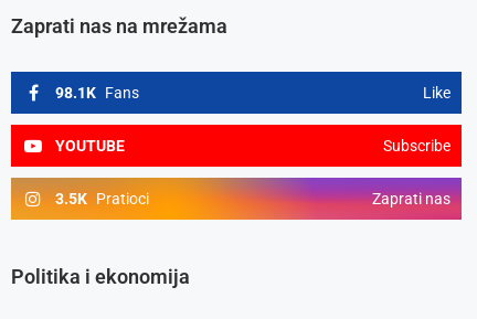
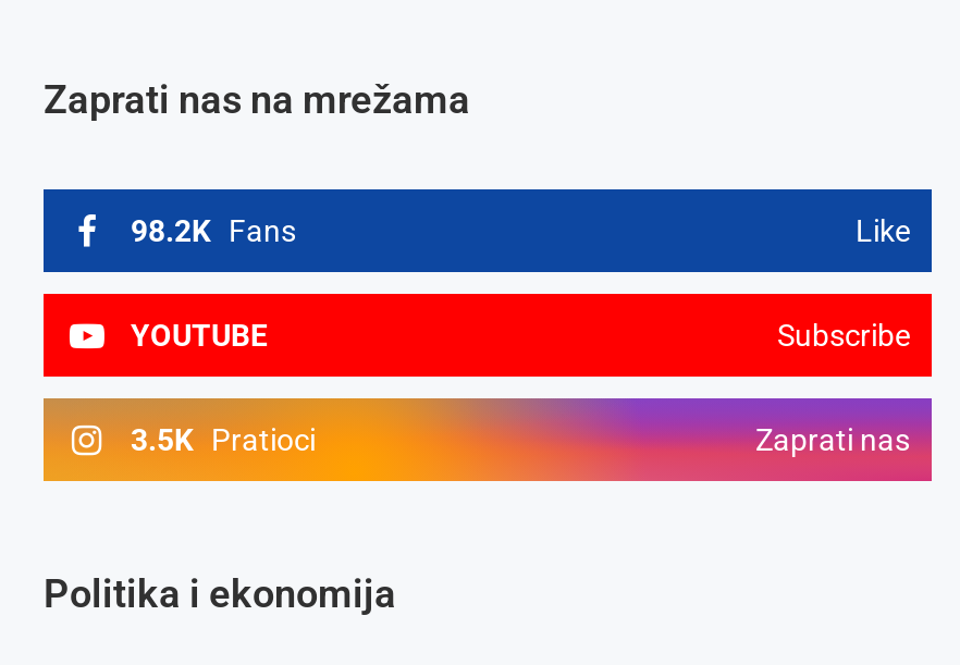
[55,84,139,102] 98.1K Fans -> [131,214,296,249] 98.2K Fans

